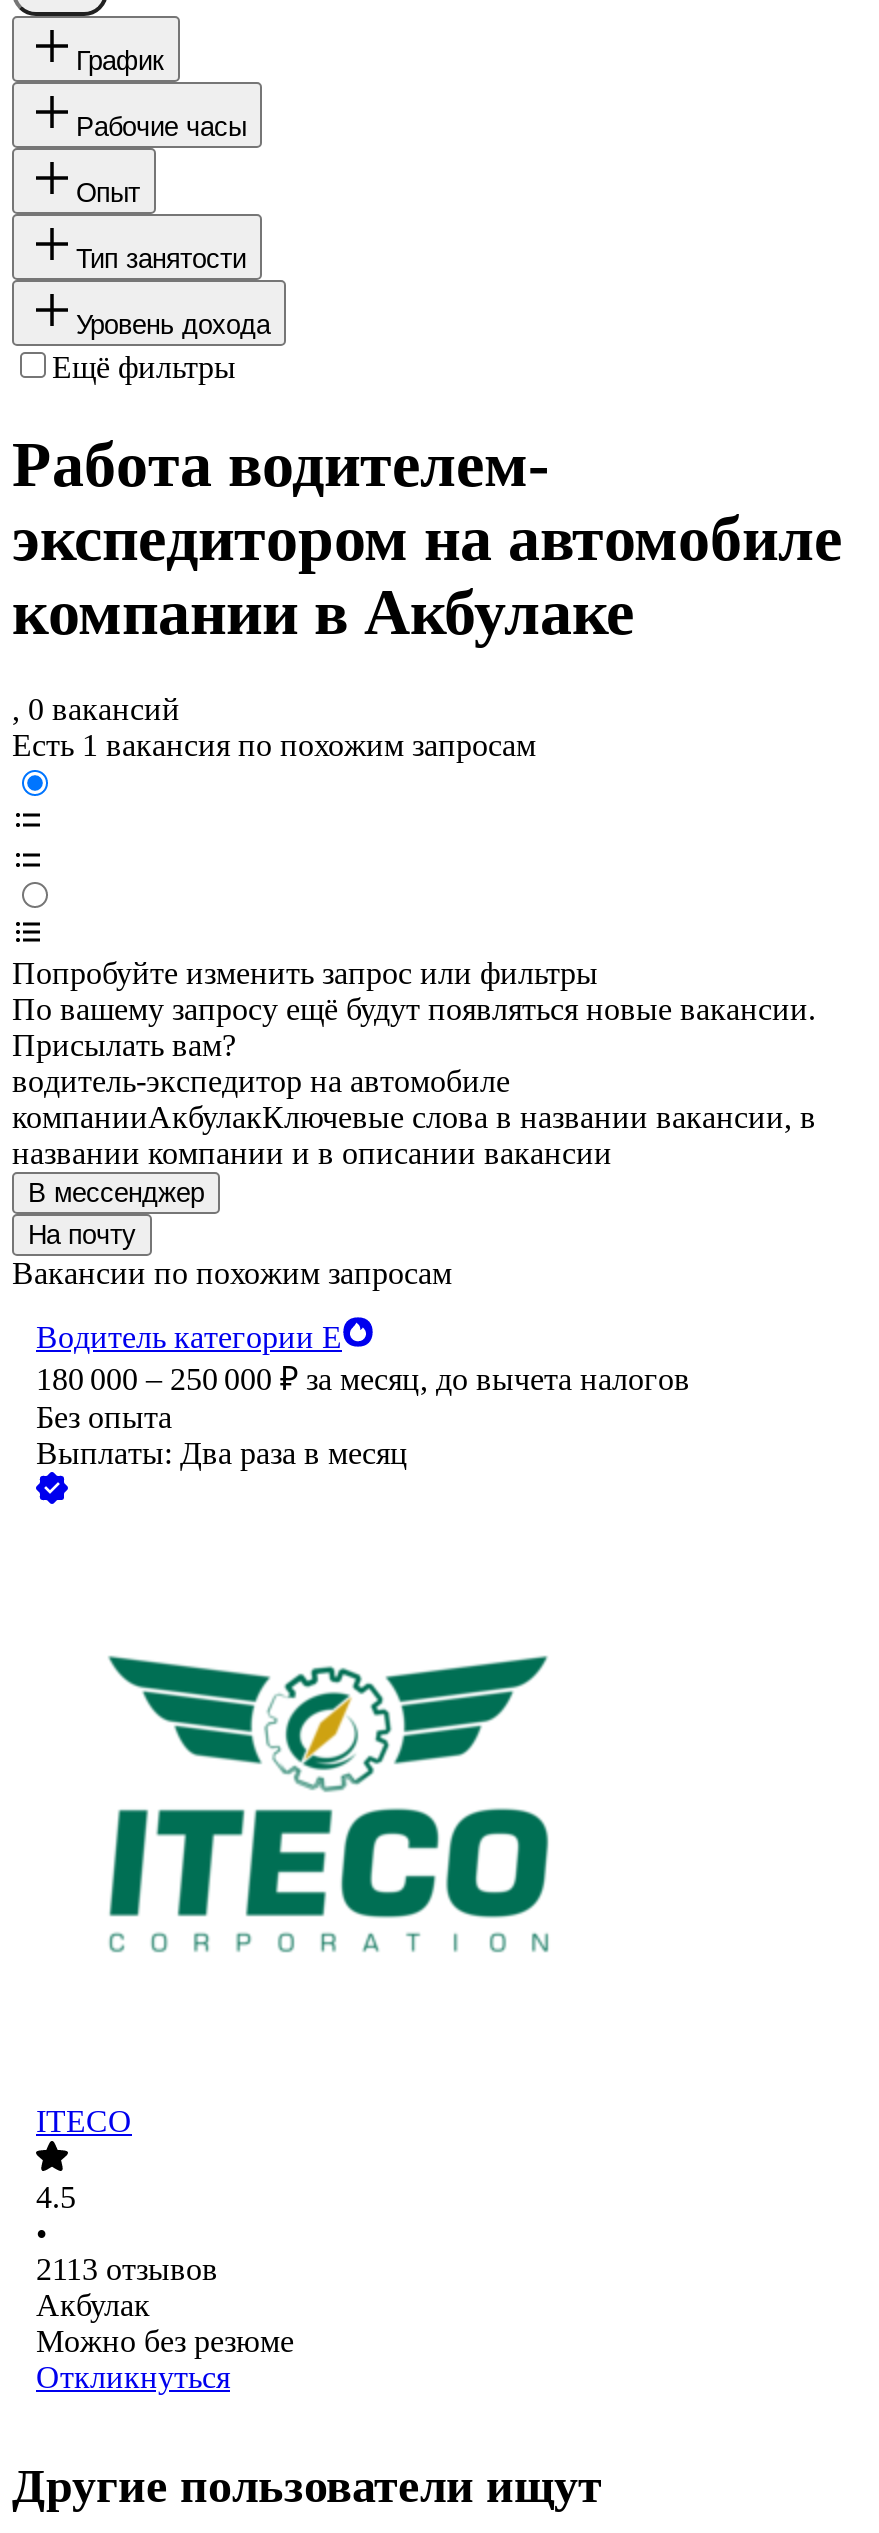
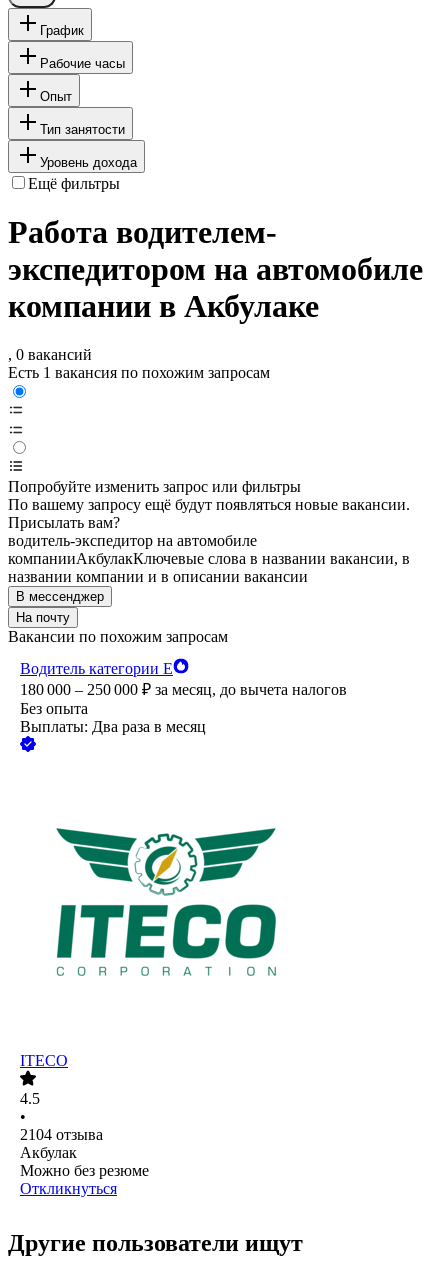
[36,2253,218,2287] 2113 отзывов -> [20,1126,103,1143] 2104 отзыва

